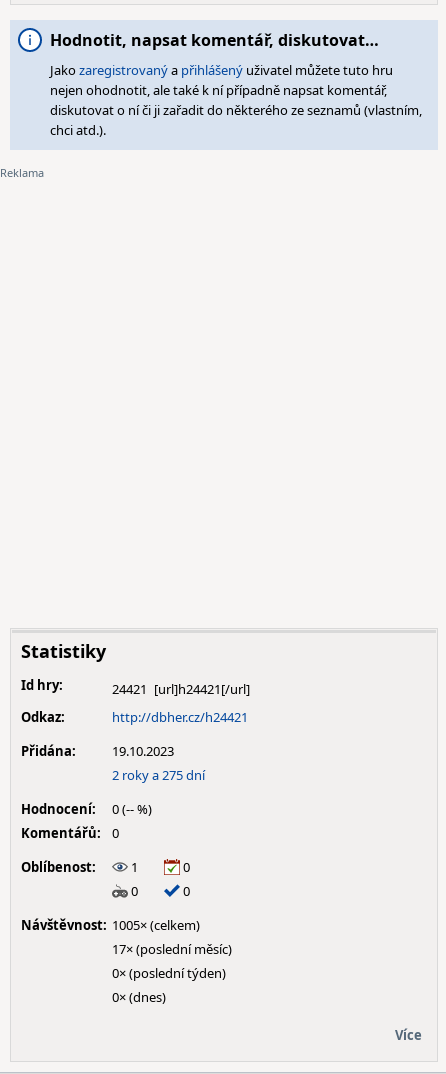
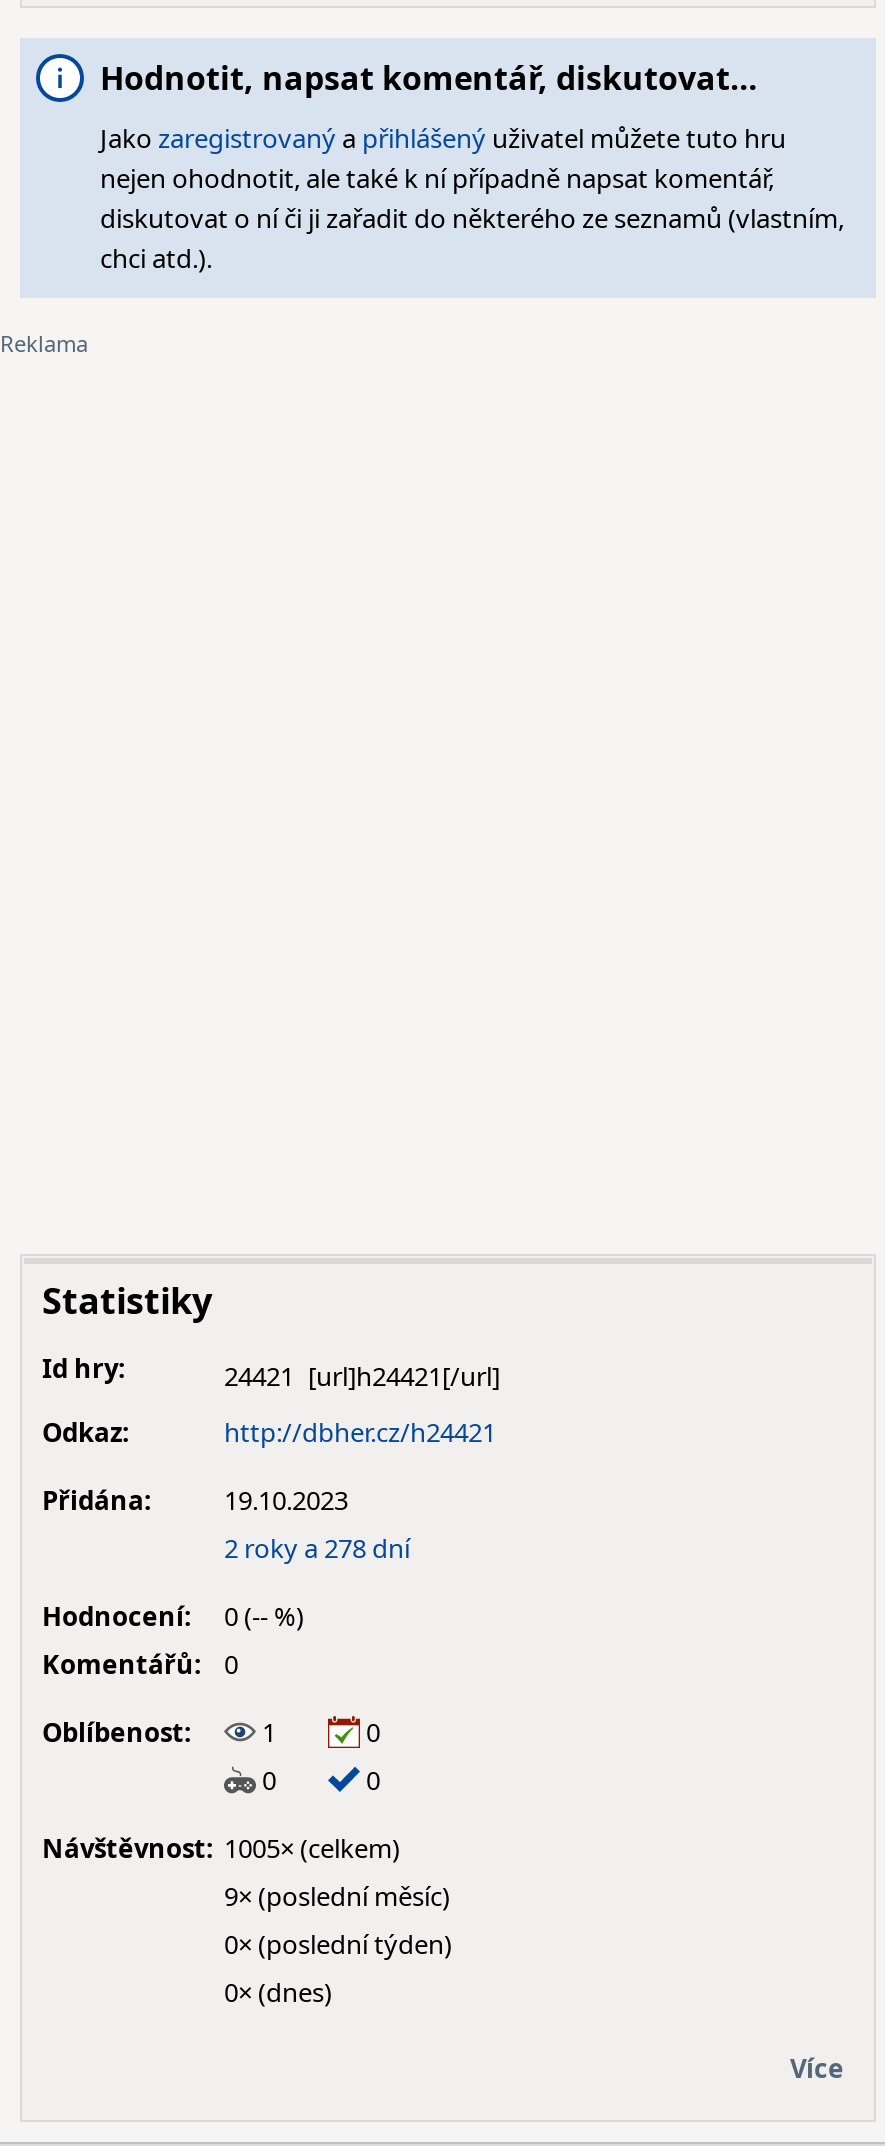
[112,766,205,784] 2 roky a 275 dní -> [224,1530,410,1566] 2 roky a 278 dní
[112,940,232,958] 17× (poslední měsíc) -> [224,1878,450,1914] 9× (poslední měsíc)

